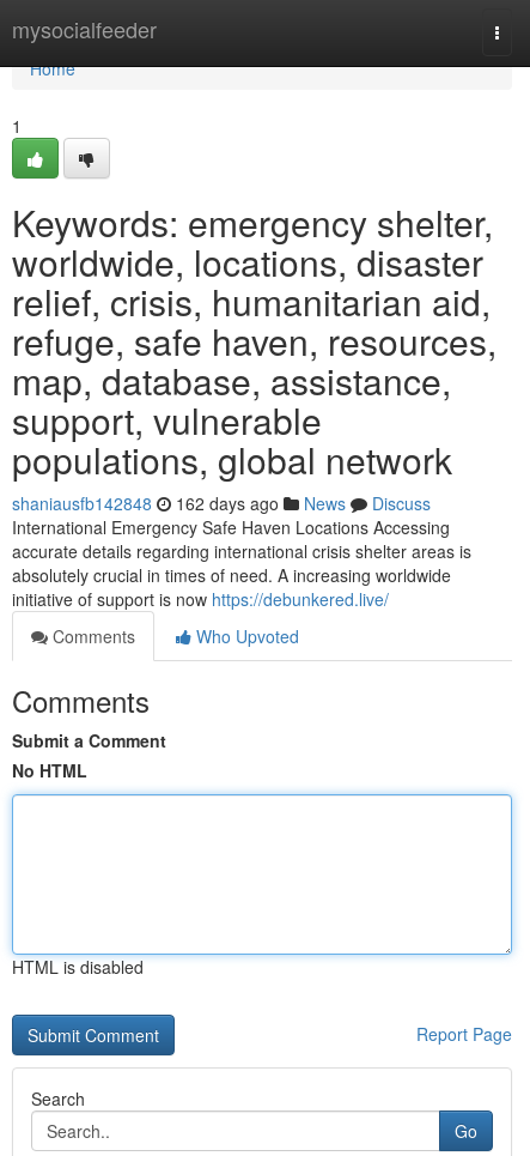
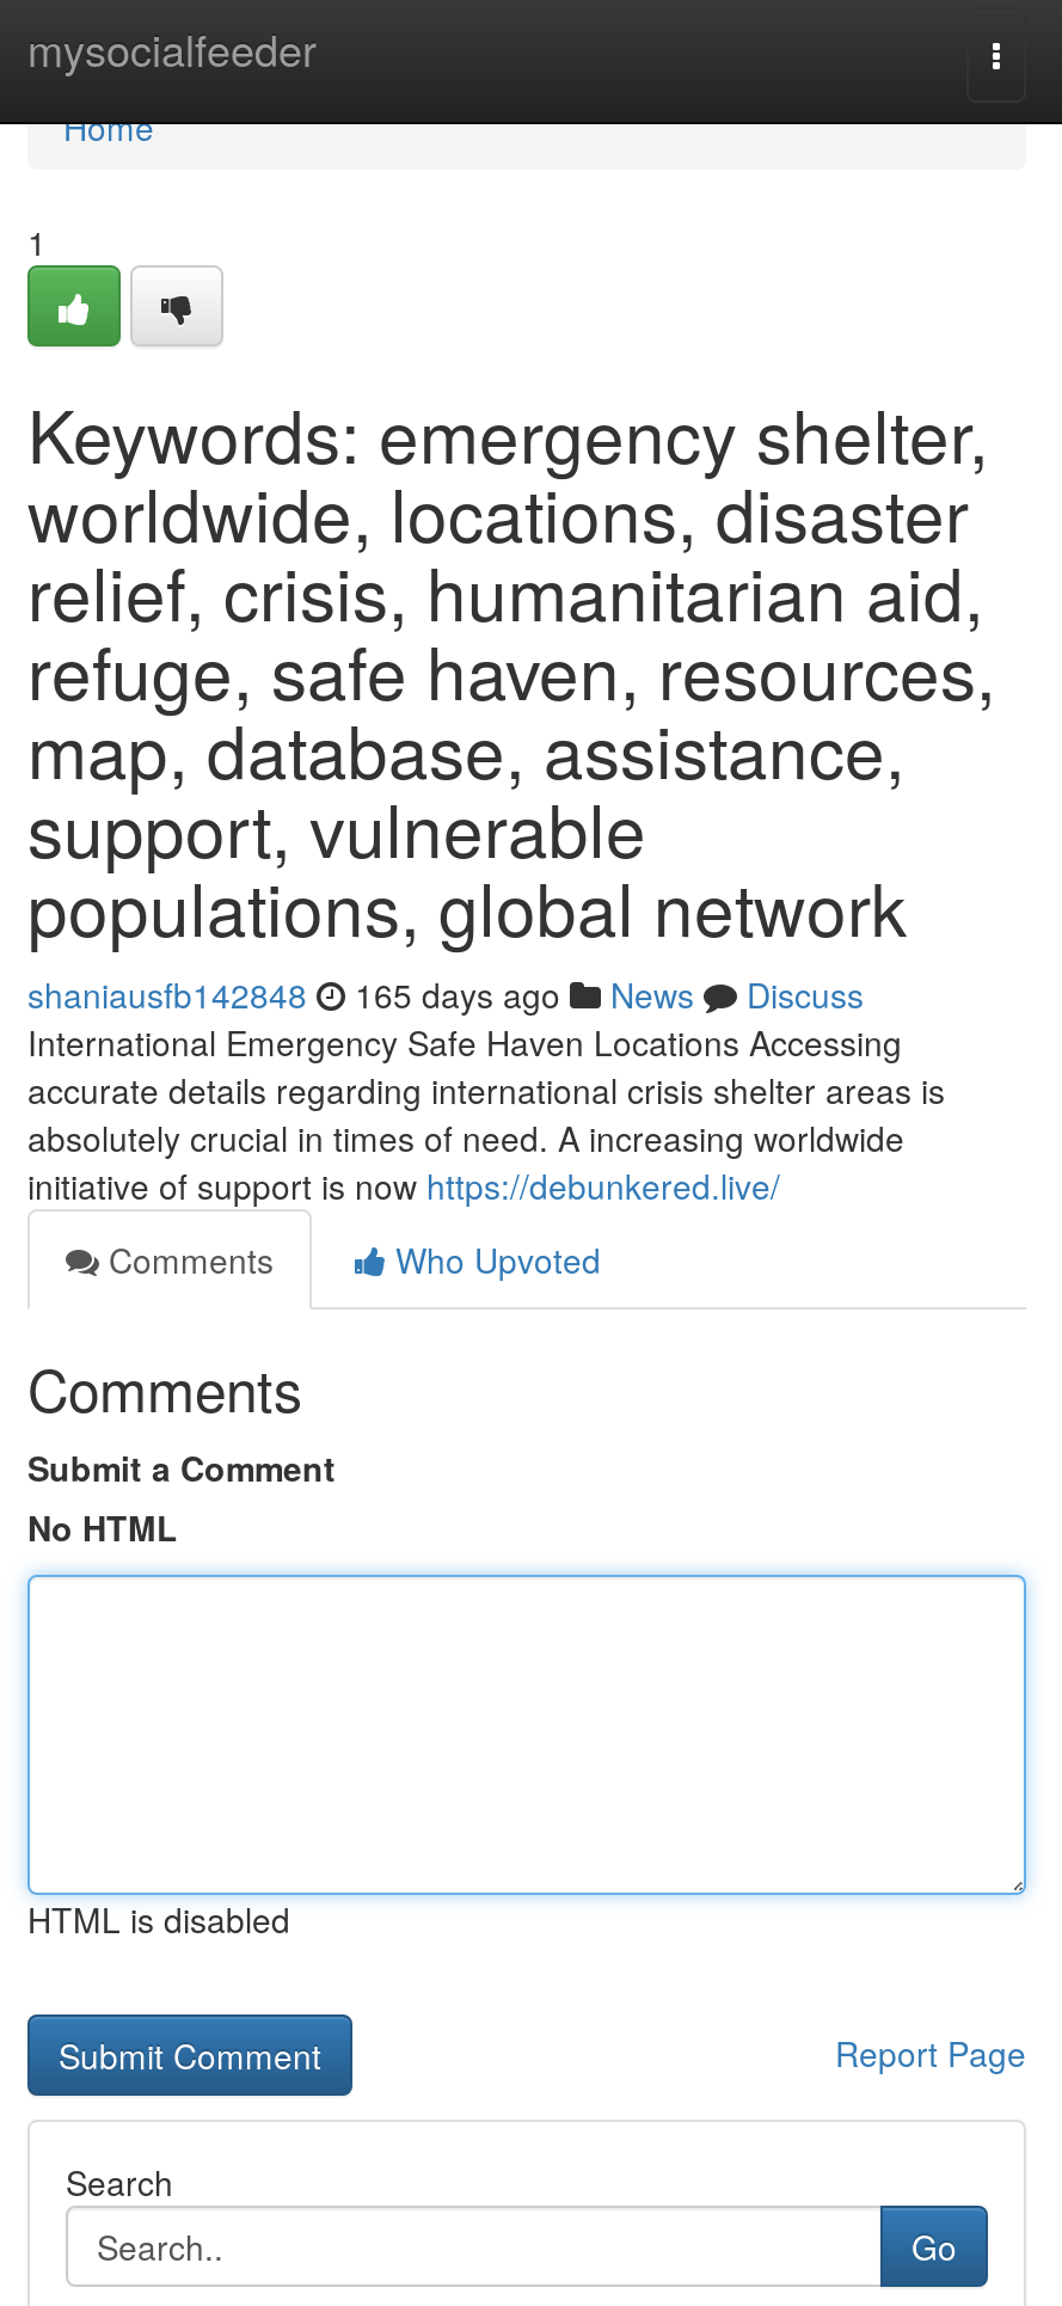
[12,491,431,515] shaniausfb142848 162 days ago News Discuss -> [27,970,864,1018] shaniausfb142848 165 days ago News Discuss

